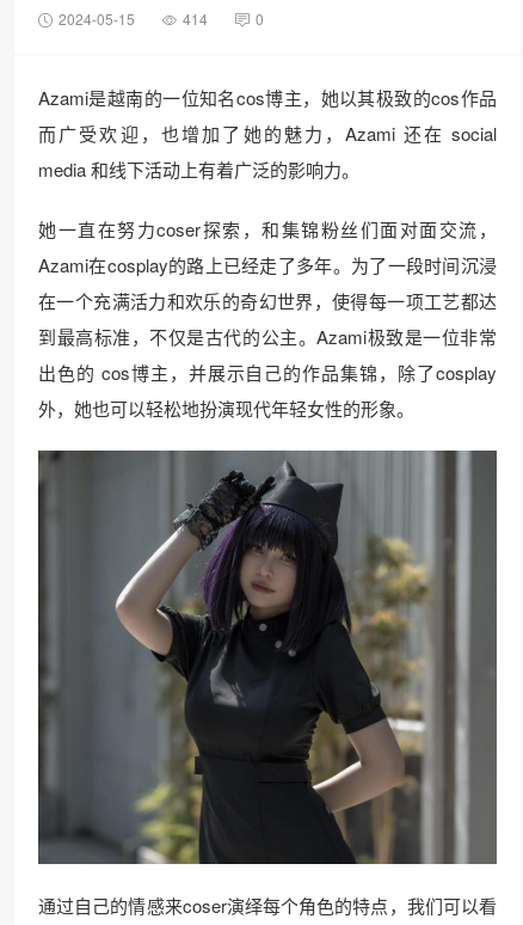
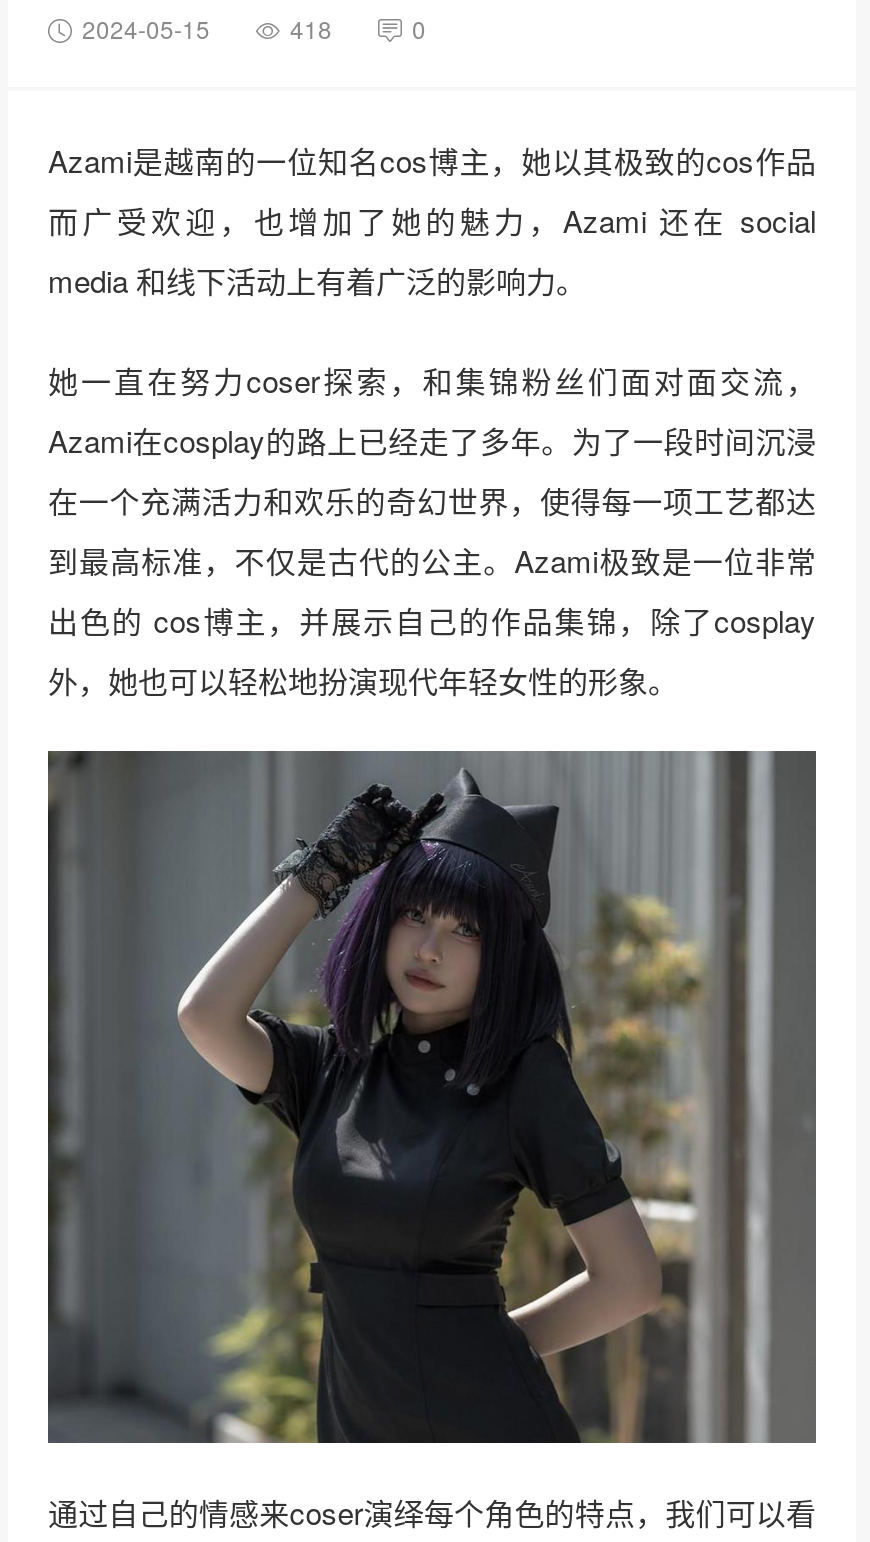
[183,8,208,29] 414 -> [290,11,332,45] 418

